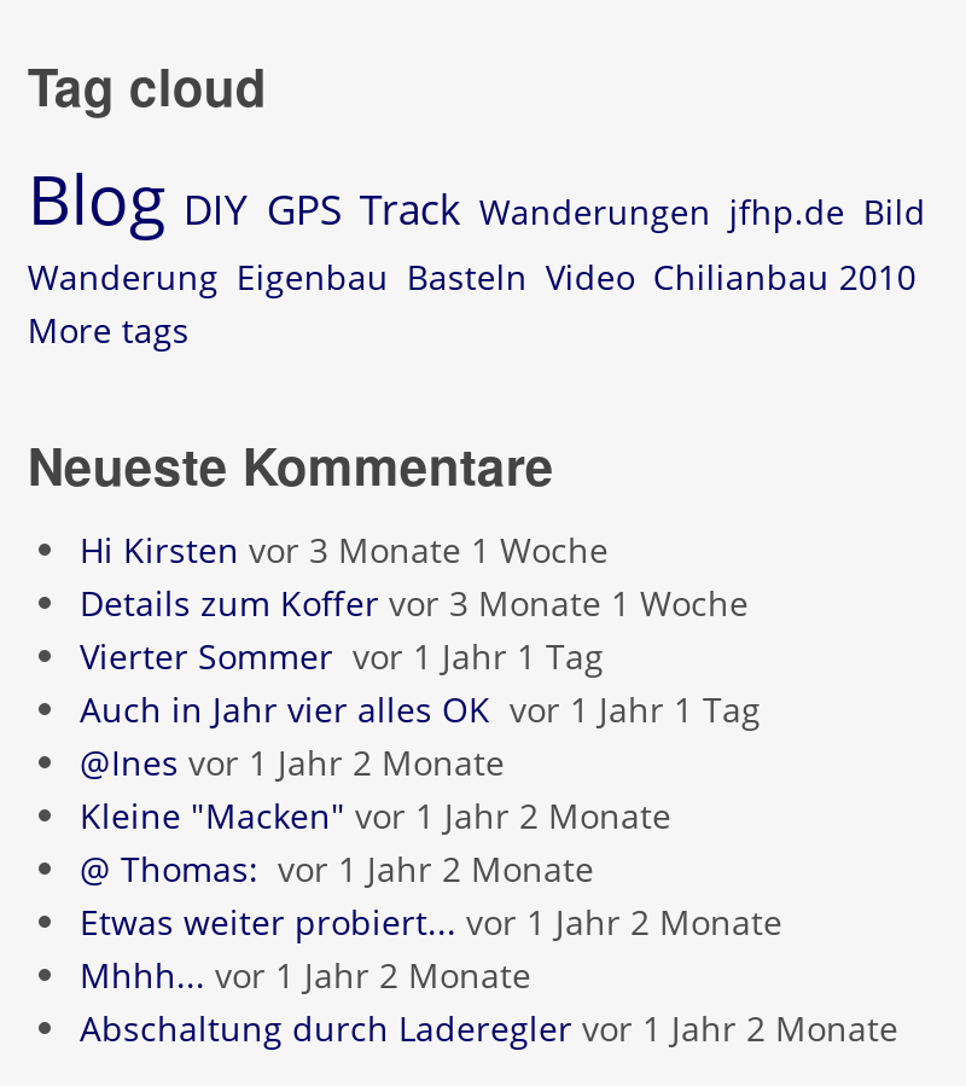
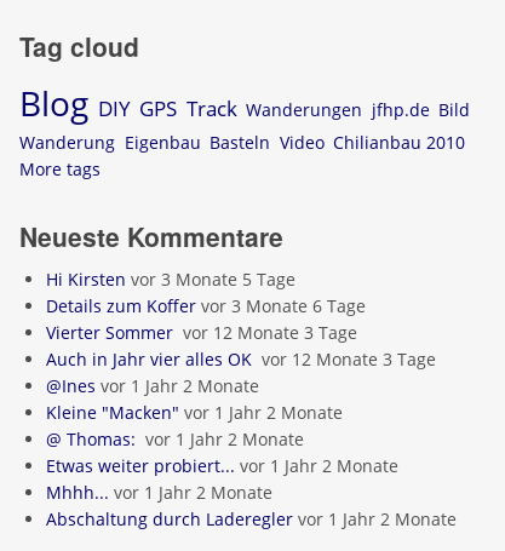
[79,526,608,572] Hi Kirsten vor 3 Monate 1 Woche -> [46,268,295,291] Hi Kirsten vor 3 Monate 5 Tage
[79,580,748,626] Details zum Koffer vor 3 Monate 1 Woche -> [46,295,366,318] Details zum Koffer vor 3 Monate 6 Tage
[79,633,604,679] Vierter Sommer vor 1 Jahr 1 Tag -> [46,321,357,344] Vierter Sommer vor 12 Monate 3 Tage
[79,686,760,732] Auch in Jahr vier alles OK vor 1 Jahr 1 Tag -> [46,348,436,371] Auch in Jahr vier alles OK vor 12 Monate 3 Tage

